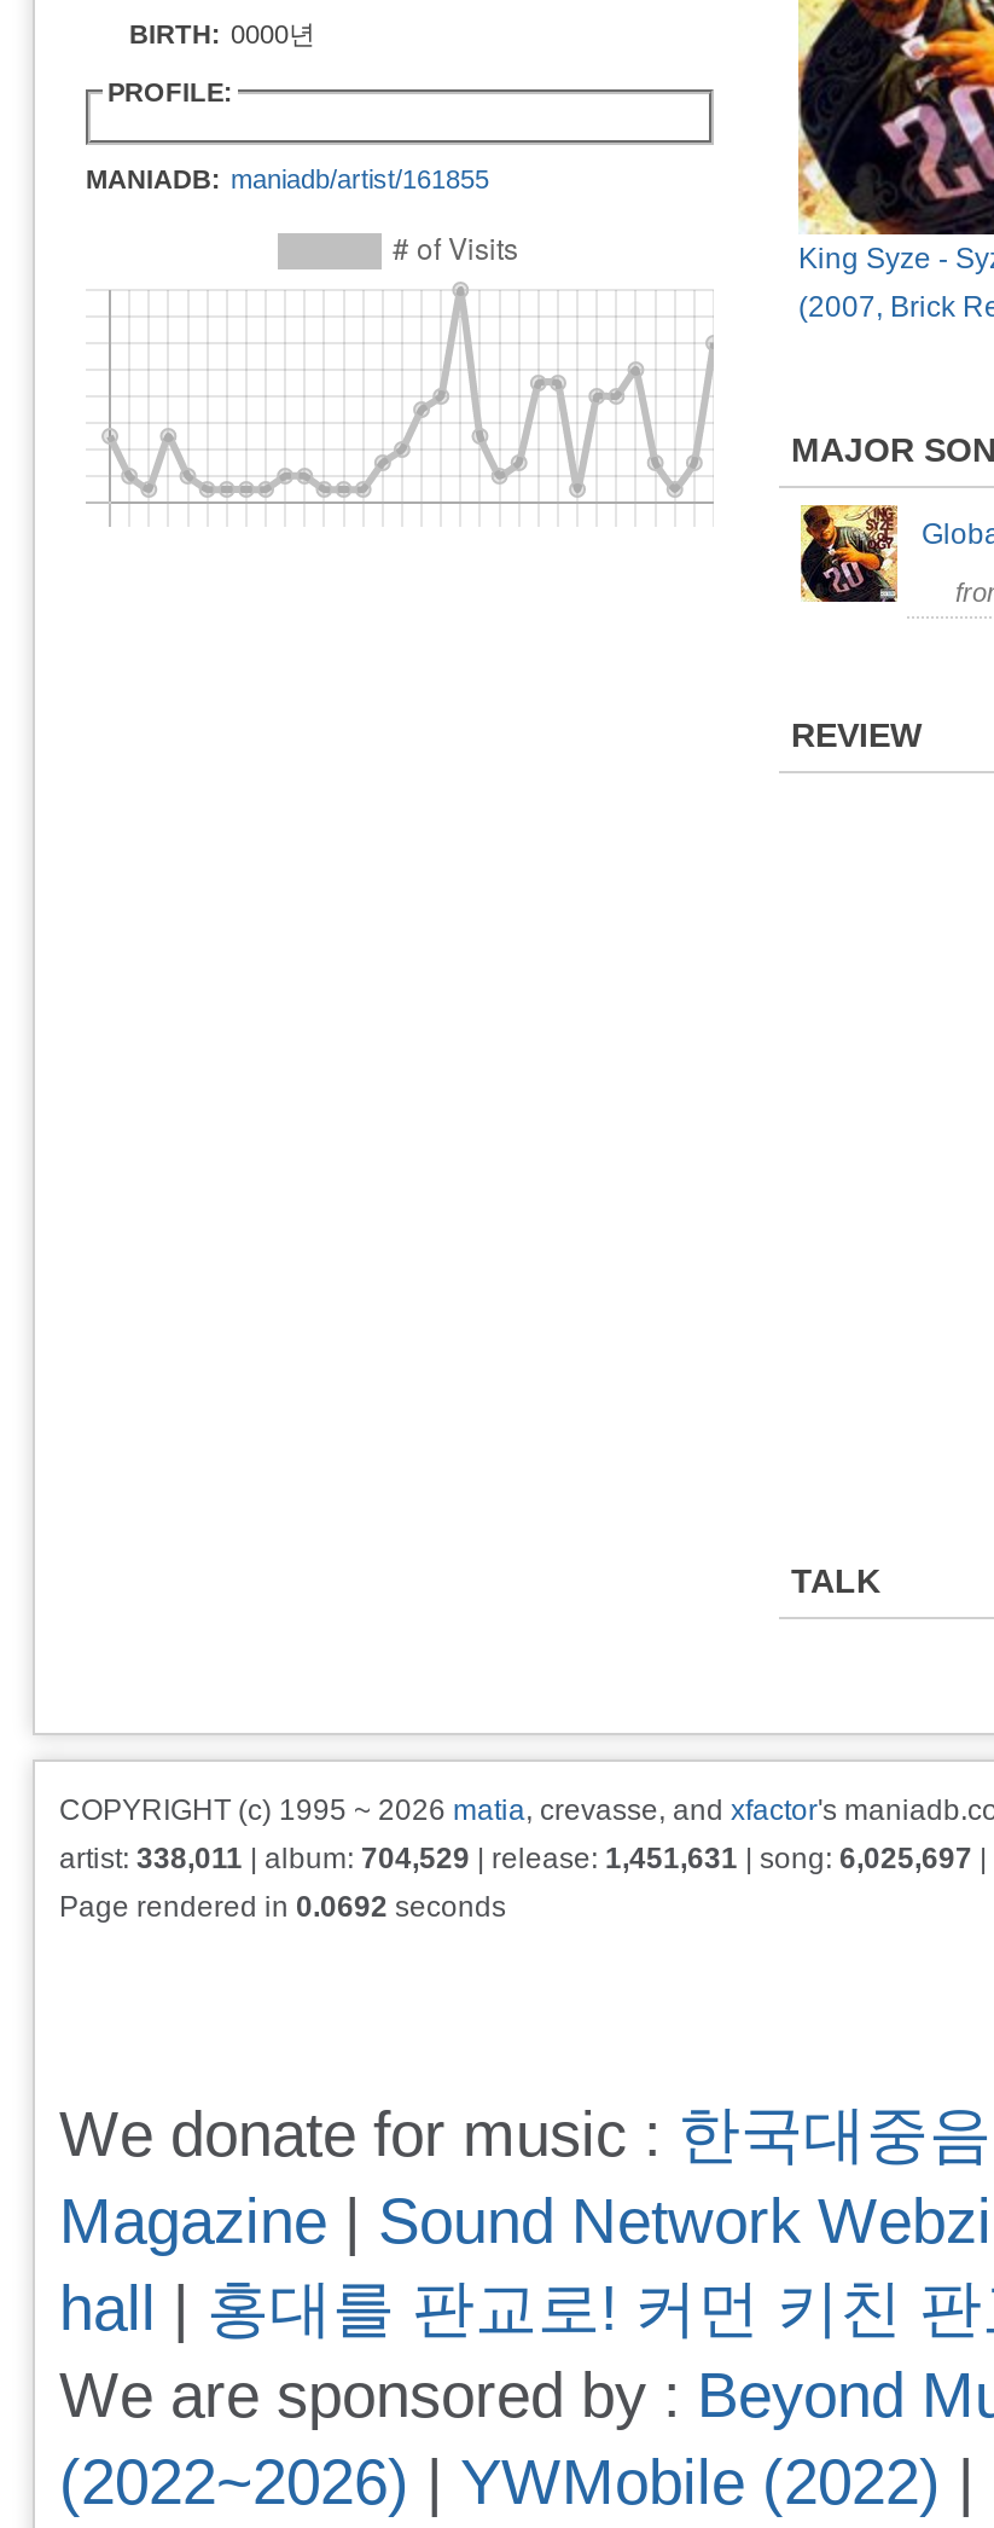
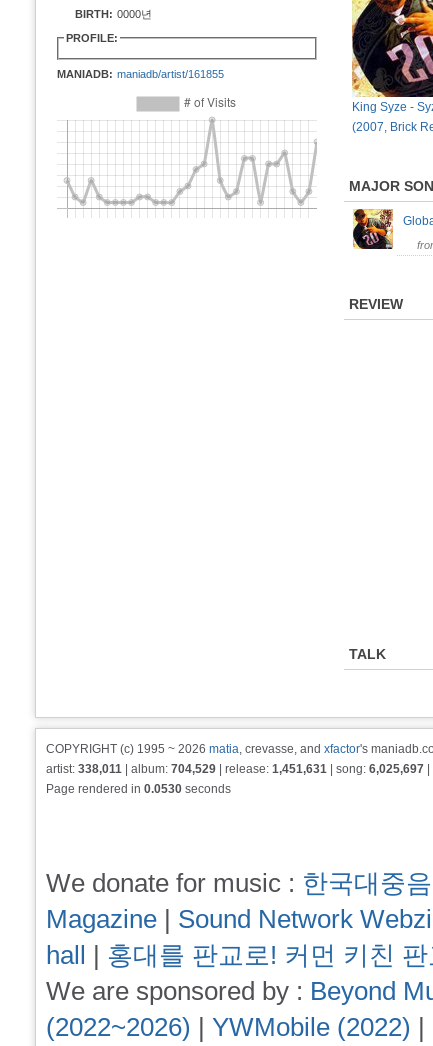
[59,1890,506,1924] Page rendered in 0.0692 seconds -> [46,782,231,796] Page rendered in 0.0530 seconds

